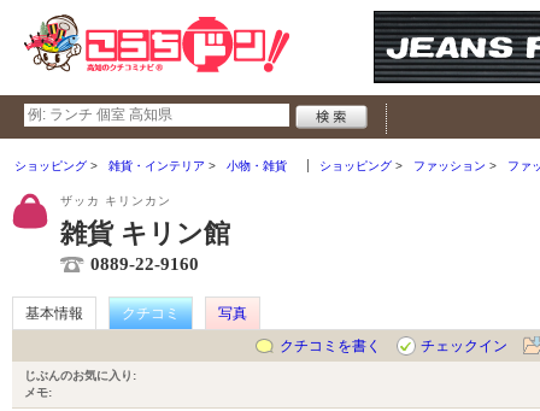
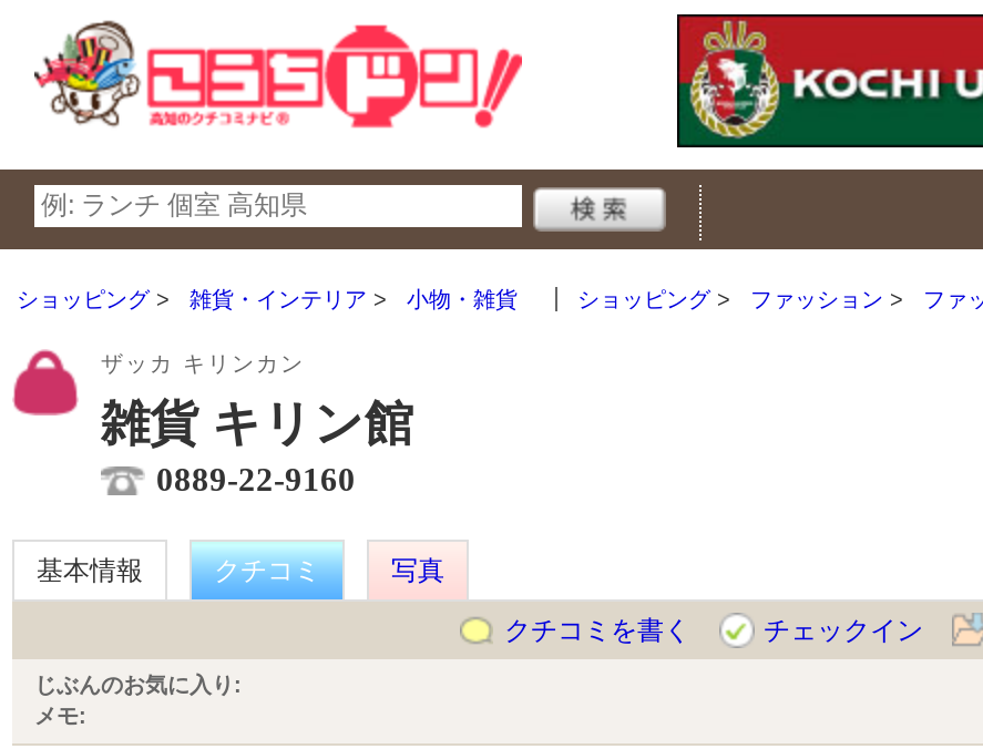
[374,11,536,82] [image] -> [677,14,976,145] [image]

